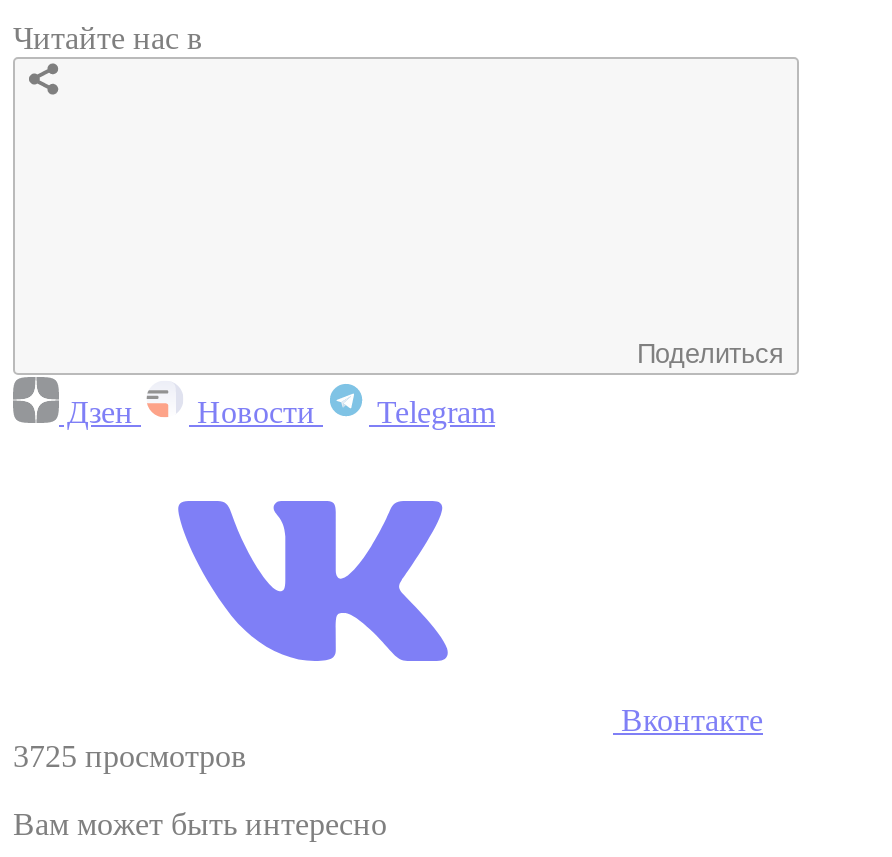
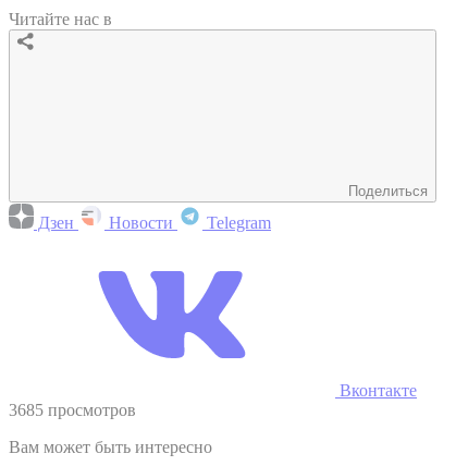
[13,738,247,772] 3725 просмотров -> [9,400,136,419] 3685 просмотров

